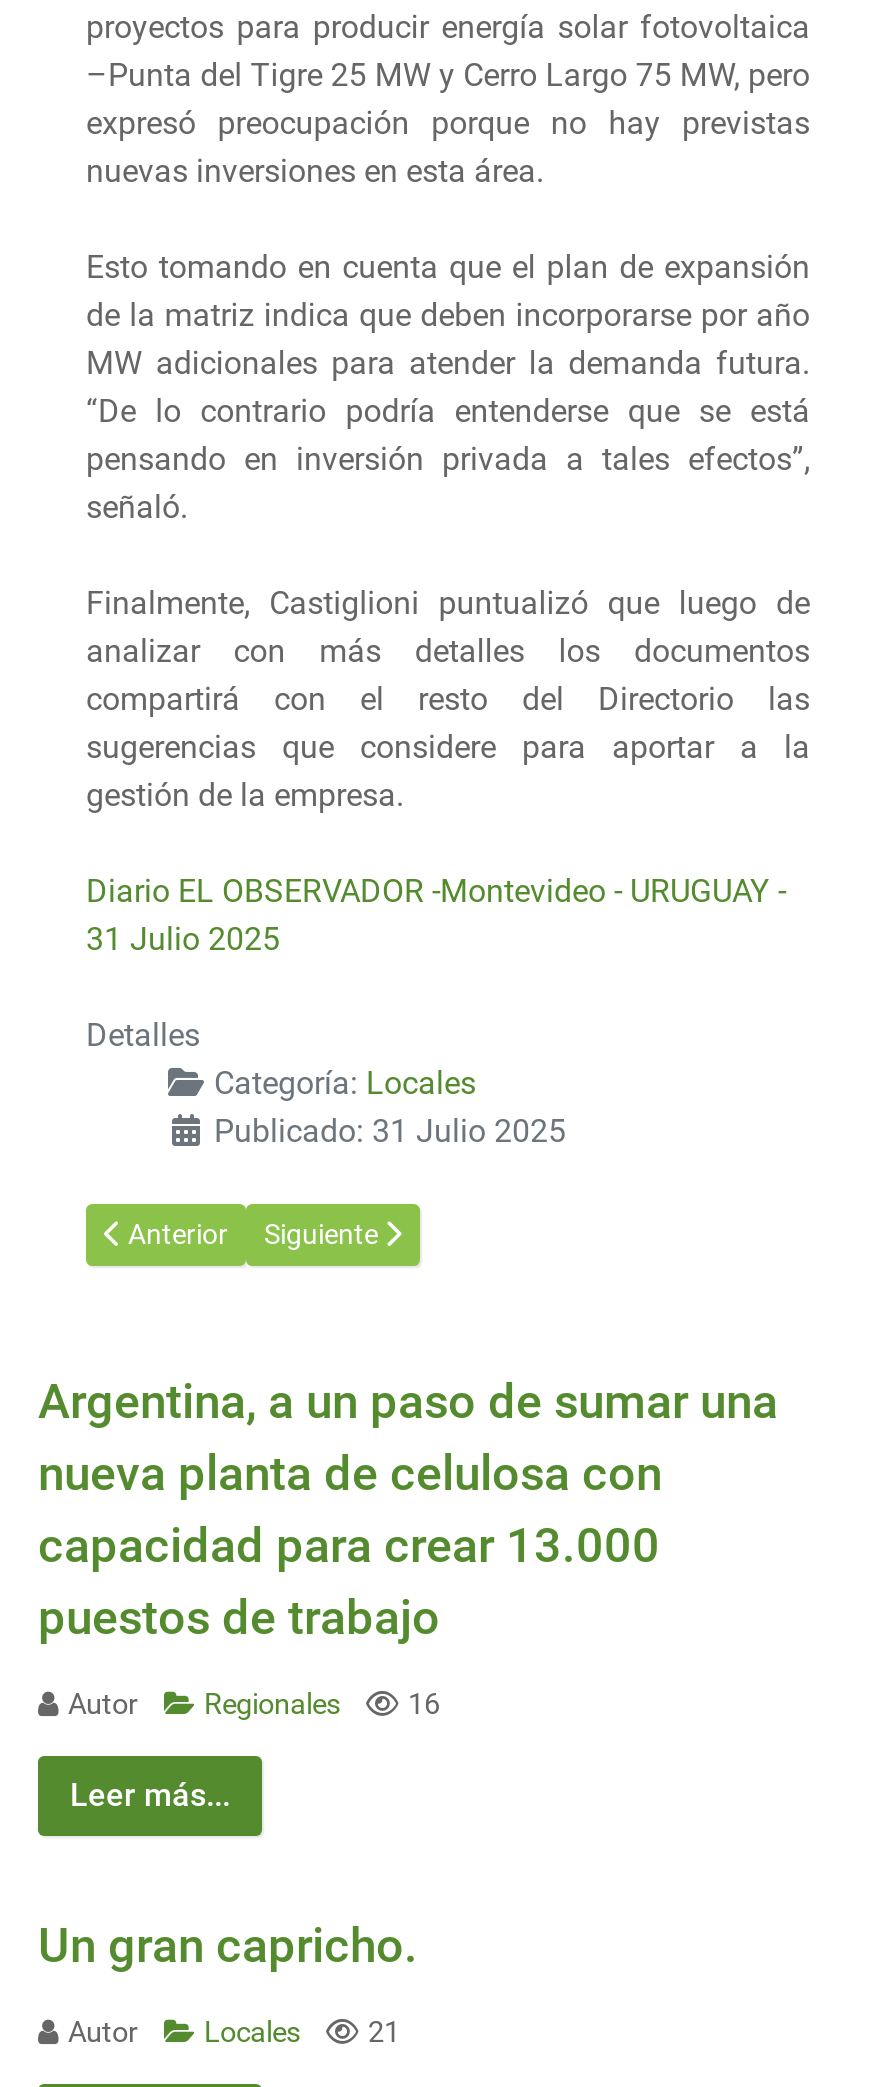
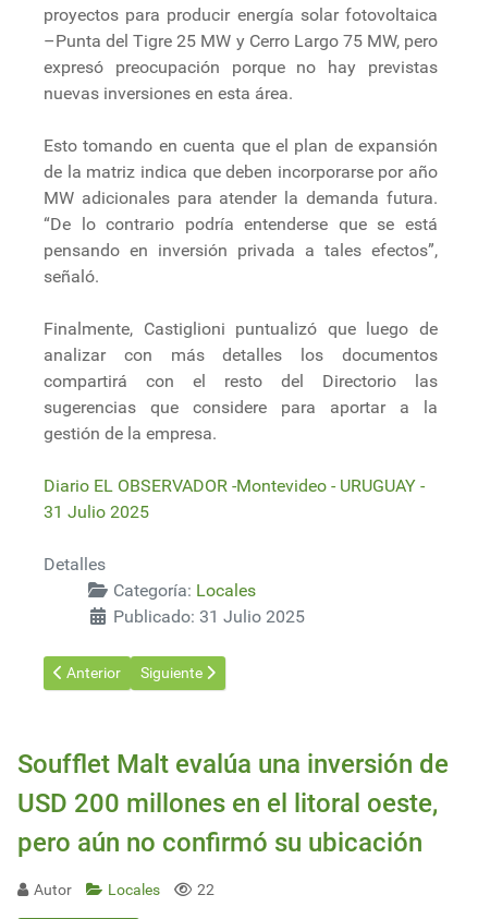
[38,1374,778,1975] Argentina, a un paso de sumar una | nueva planta de celulosa con | capacidad para crear 13.000 | puestos de trabajo | Autor | Regionales | 16 | Leer más... | Un gran capricho. -> [17,749,449,858] Soufflet Malt evalúa una inversión de | USD 200 millones en el litoral oeste, | pero aún no confirmó su ubicación
[68,2017,400,2051] Autor Locales 21 -> [34,881,215,899] Autor Locales 22

